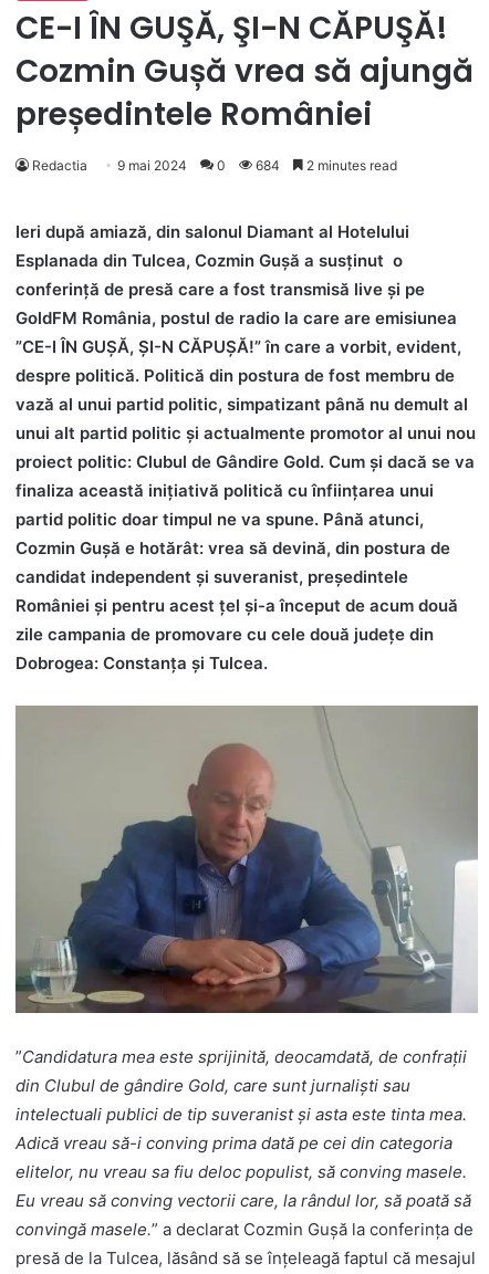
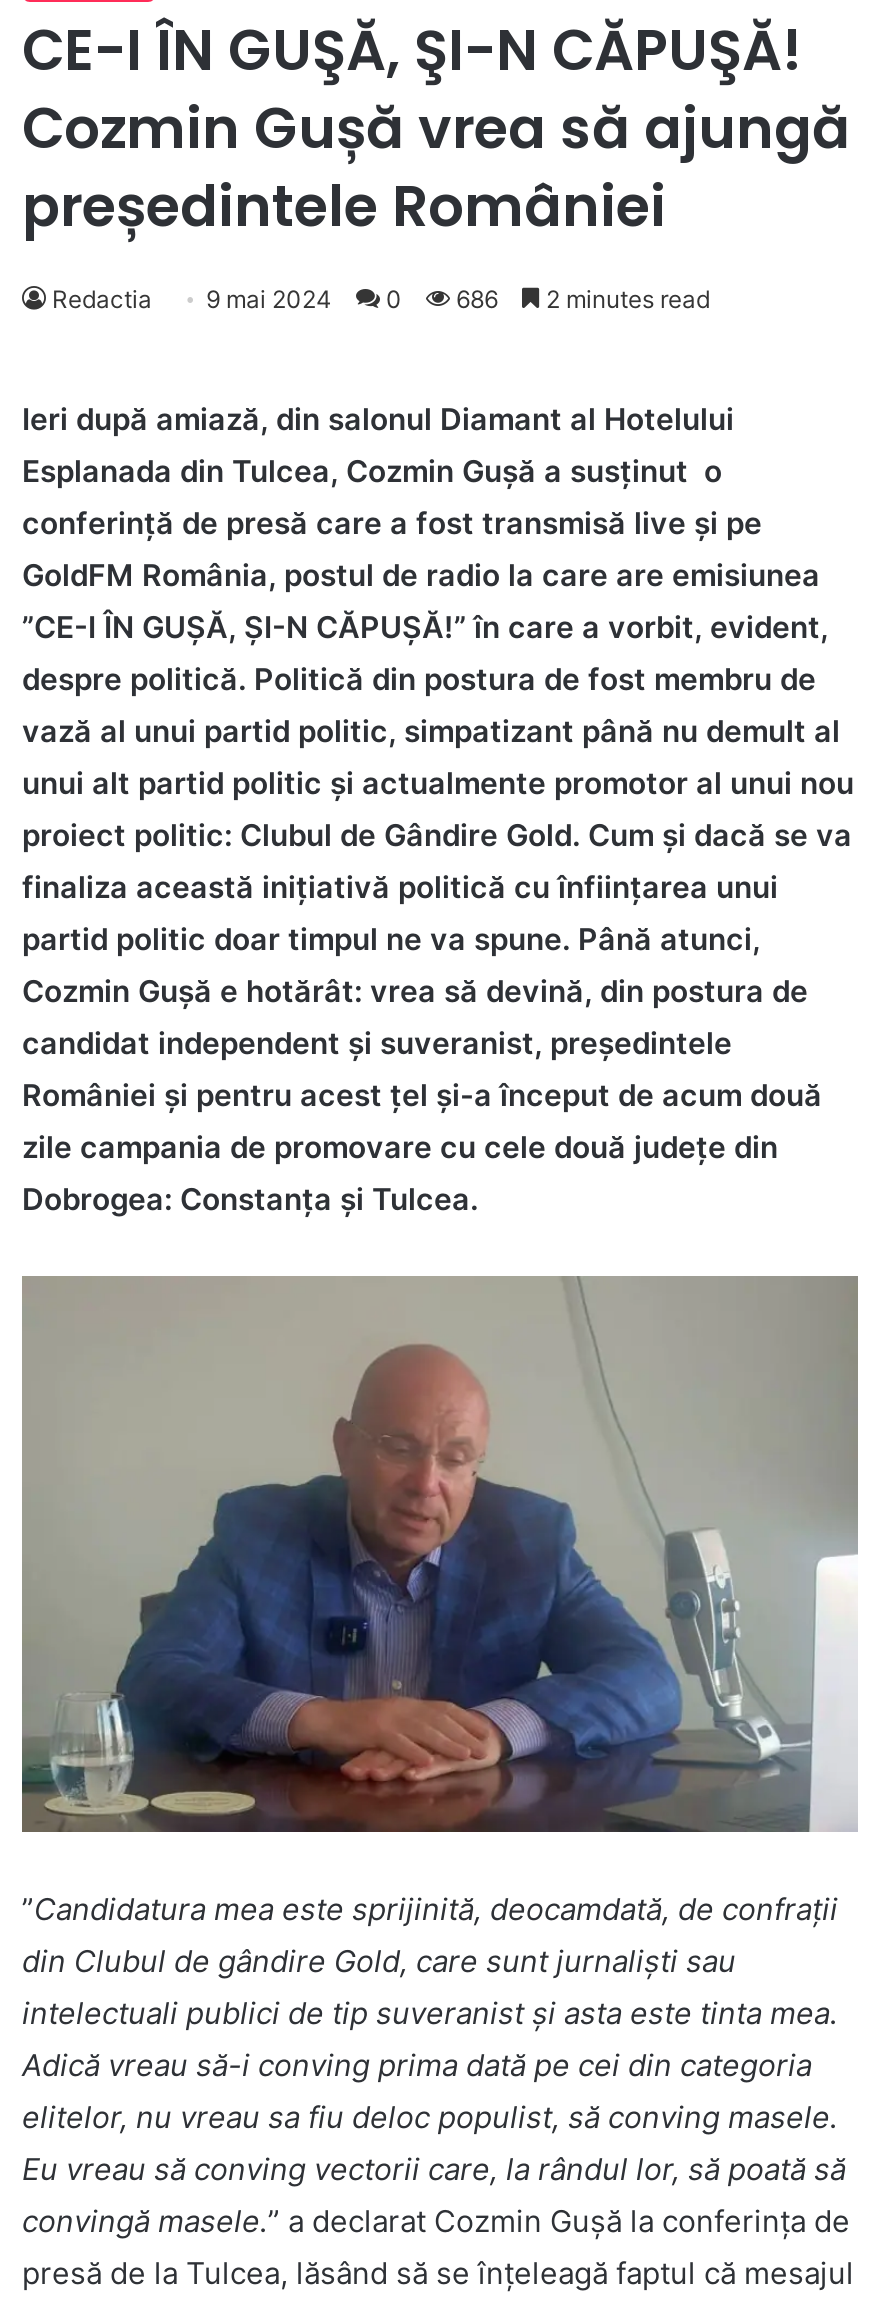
[32,157,397,174] Redactia 9 mai 2024 0 684 2 minutes read -> [52,284,710,314] Redactia 9 mai 2024 0 686 2 minutes read

